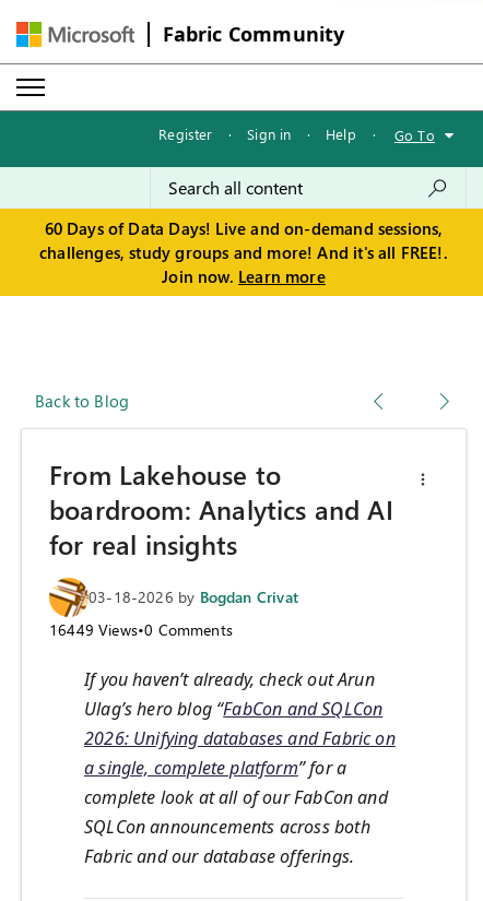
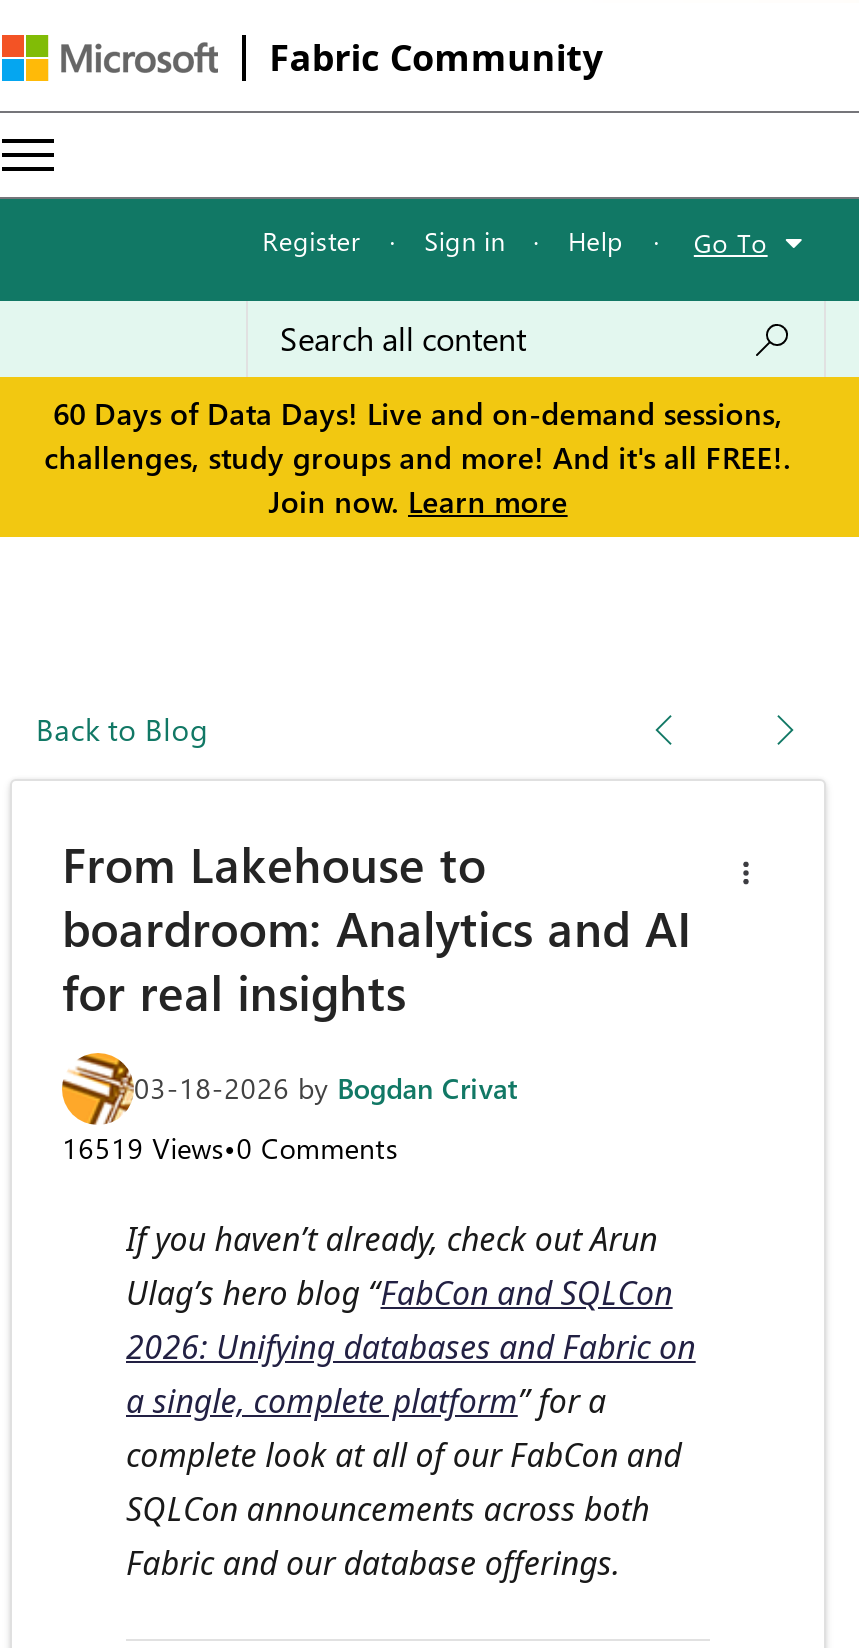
[49,620,233,640] 16449 Views•0 Comments -> [62,1130,398,1168] 16519 Views•0 Comments

